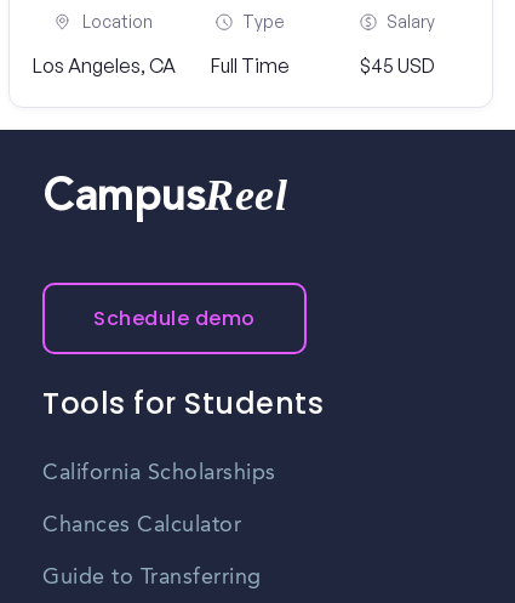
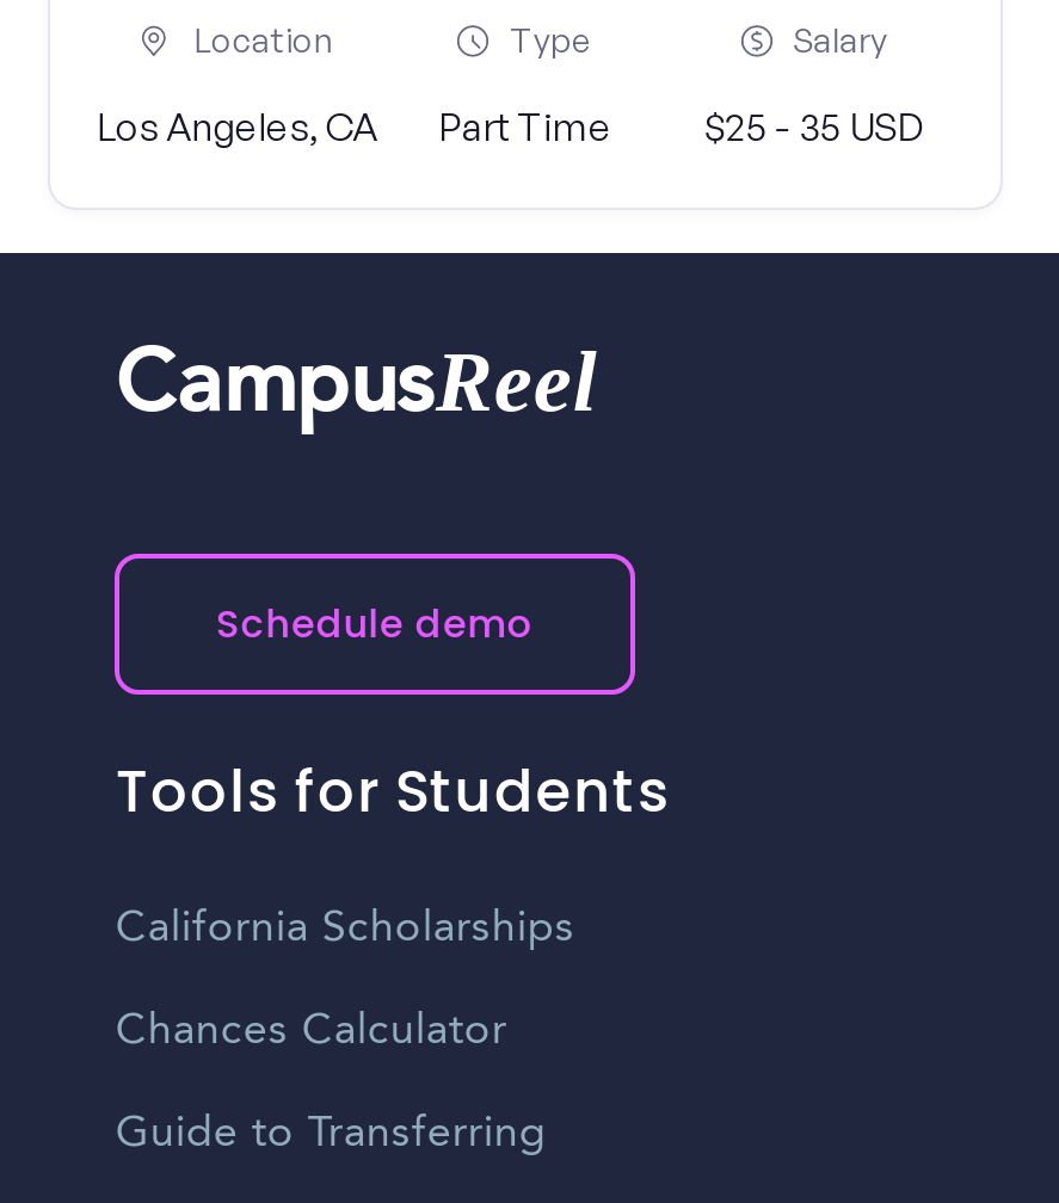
[211,53,290,78] Full Time -> [438,103,612,150] Part Time
[359,53,435,78] $45 USD -> [703,103,923,150] $25 - 35 USD

